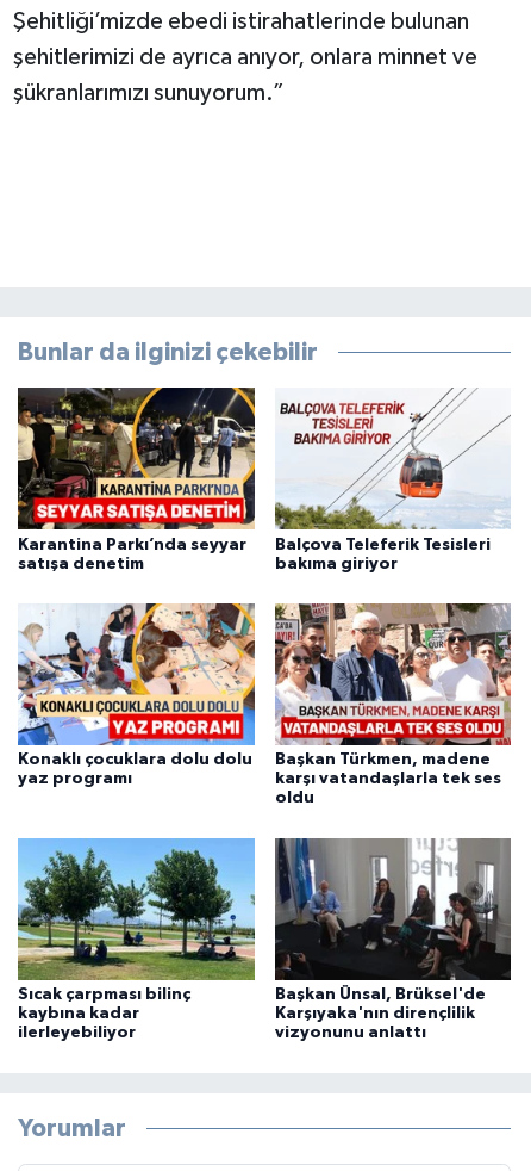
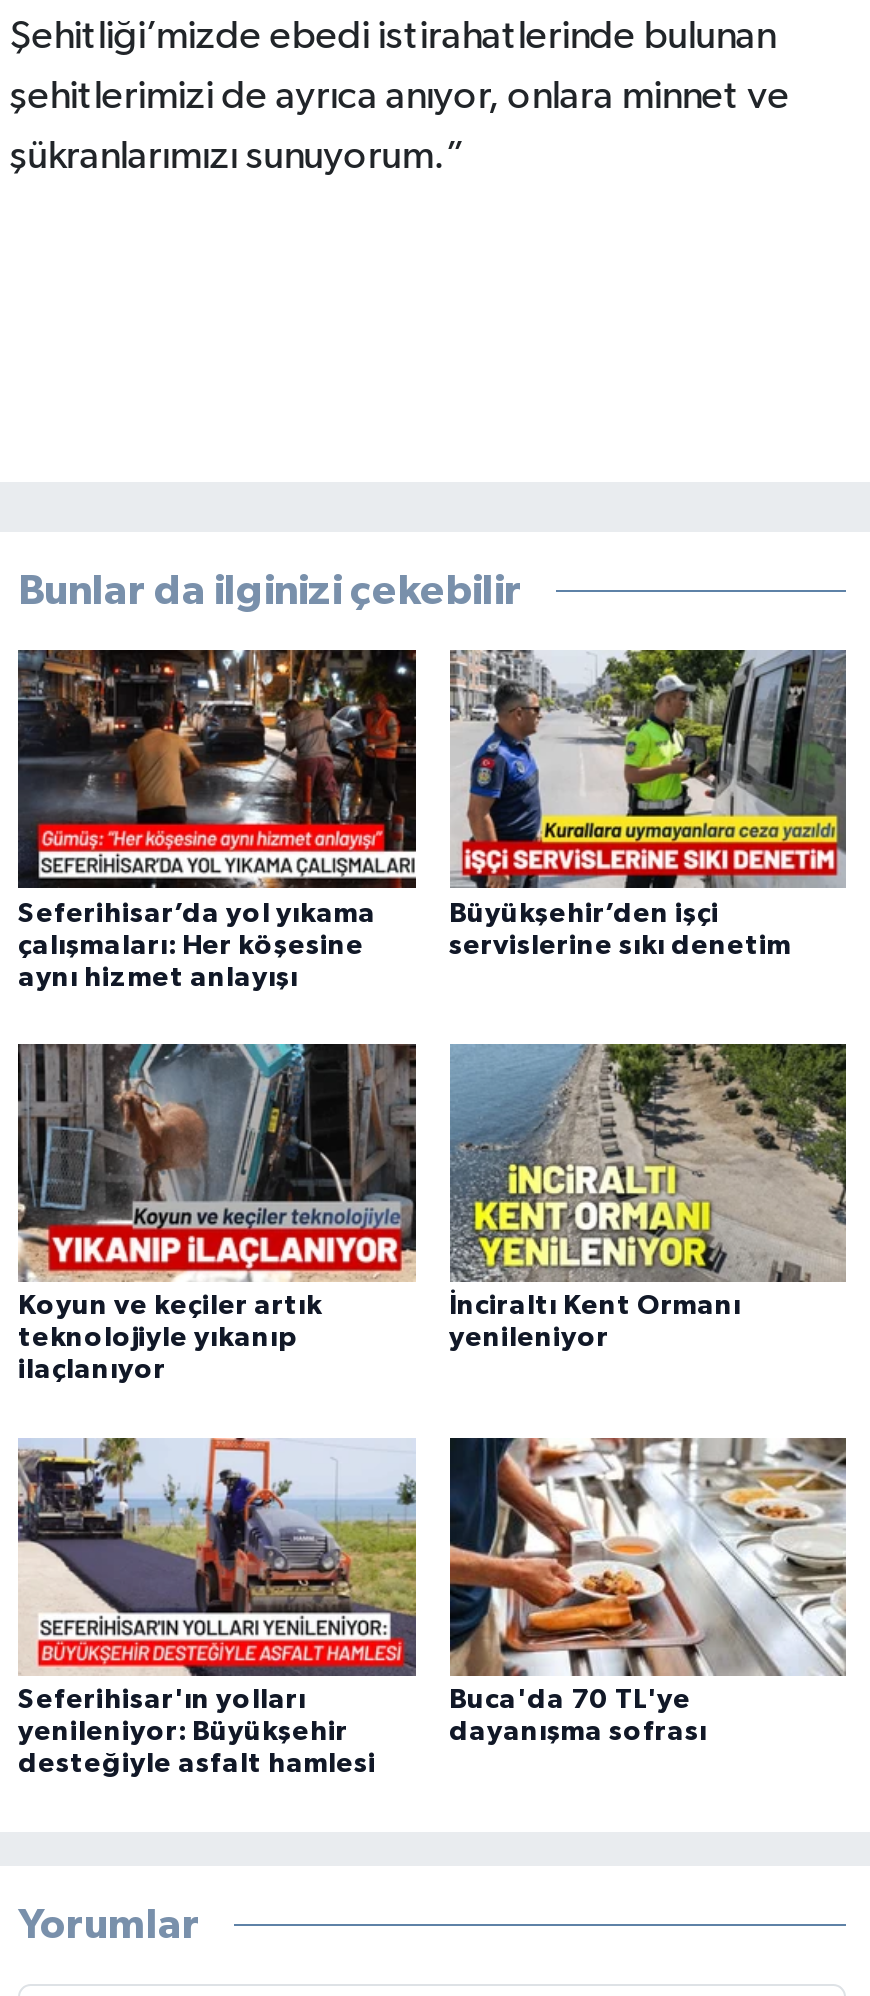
[17,386,256,572] [image] | Karantina Parkı’nda seyyar | satışa denetim -> [16,648,418,991] [image] | Seferihisar’da yol yıkama | çalışmaları: Her köşesine | aynı hizmet anlayışı
[274,388,511,572] [image] | Balçova Teleferik Tesisleri | bakıma giriyor -> [448,648,848,959] [image] | Büyükşehir’den işçi | servislerine sıkı denetim
[18,602,256,788] [image] | Konaklı çocuklara dolu dolu | yaz programı -> [16,1042,418,1385] [image] | Koyun ve keçiler artık | teknolojiyle yıkanıp | ilaçlanıyor
[274,602,512,807] [image] | Başkan Türkmen, madene | karşı vatandaşlarla tek ses | oldu -> [448,1042,846,1353] [image] | İnciraltı Kent Ormanı | yenileniyor
[17,837,256,1041] [image] | Sıcak çarpması bilinç | kaybına kadar | ilerleyebiliyor -> [16,1436,418,1779] [image] | Seferihisar'ın yolları | yenileniyor: Büyükşehir | desteğiyle asfalt hamlesi
[274,837,512,1041] [image] | Başkan Ünsal, Brüksel'de | Karşıyaka'nın dirençlilik | vizyonunu anlattı -> [448,1436,846,1747] [image] | Buca'da 70 TL'ye | dayanışma sofrası

